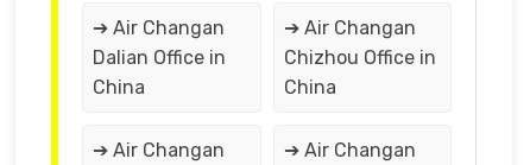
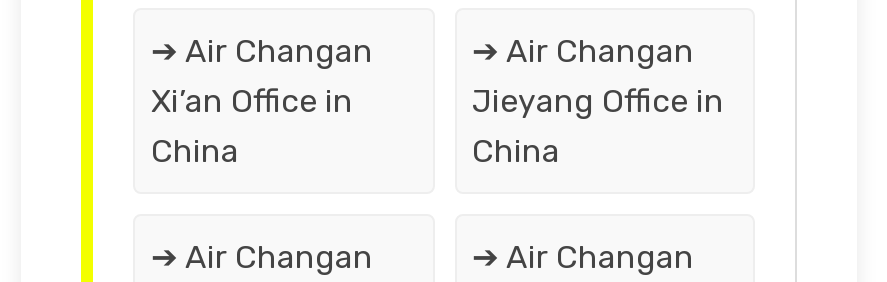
[93,46,226,68] Dalian Office in -> [151,81,353,119] Xi’an Office in
[283,46,436,68] Chizhou Office in -> [472,81,724,119] Jieyang Office in

